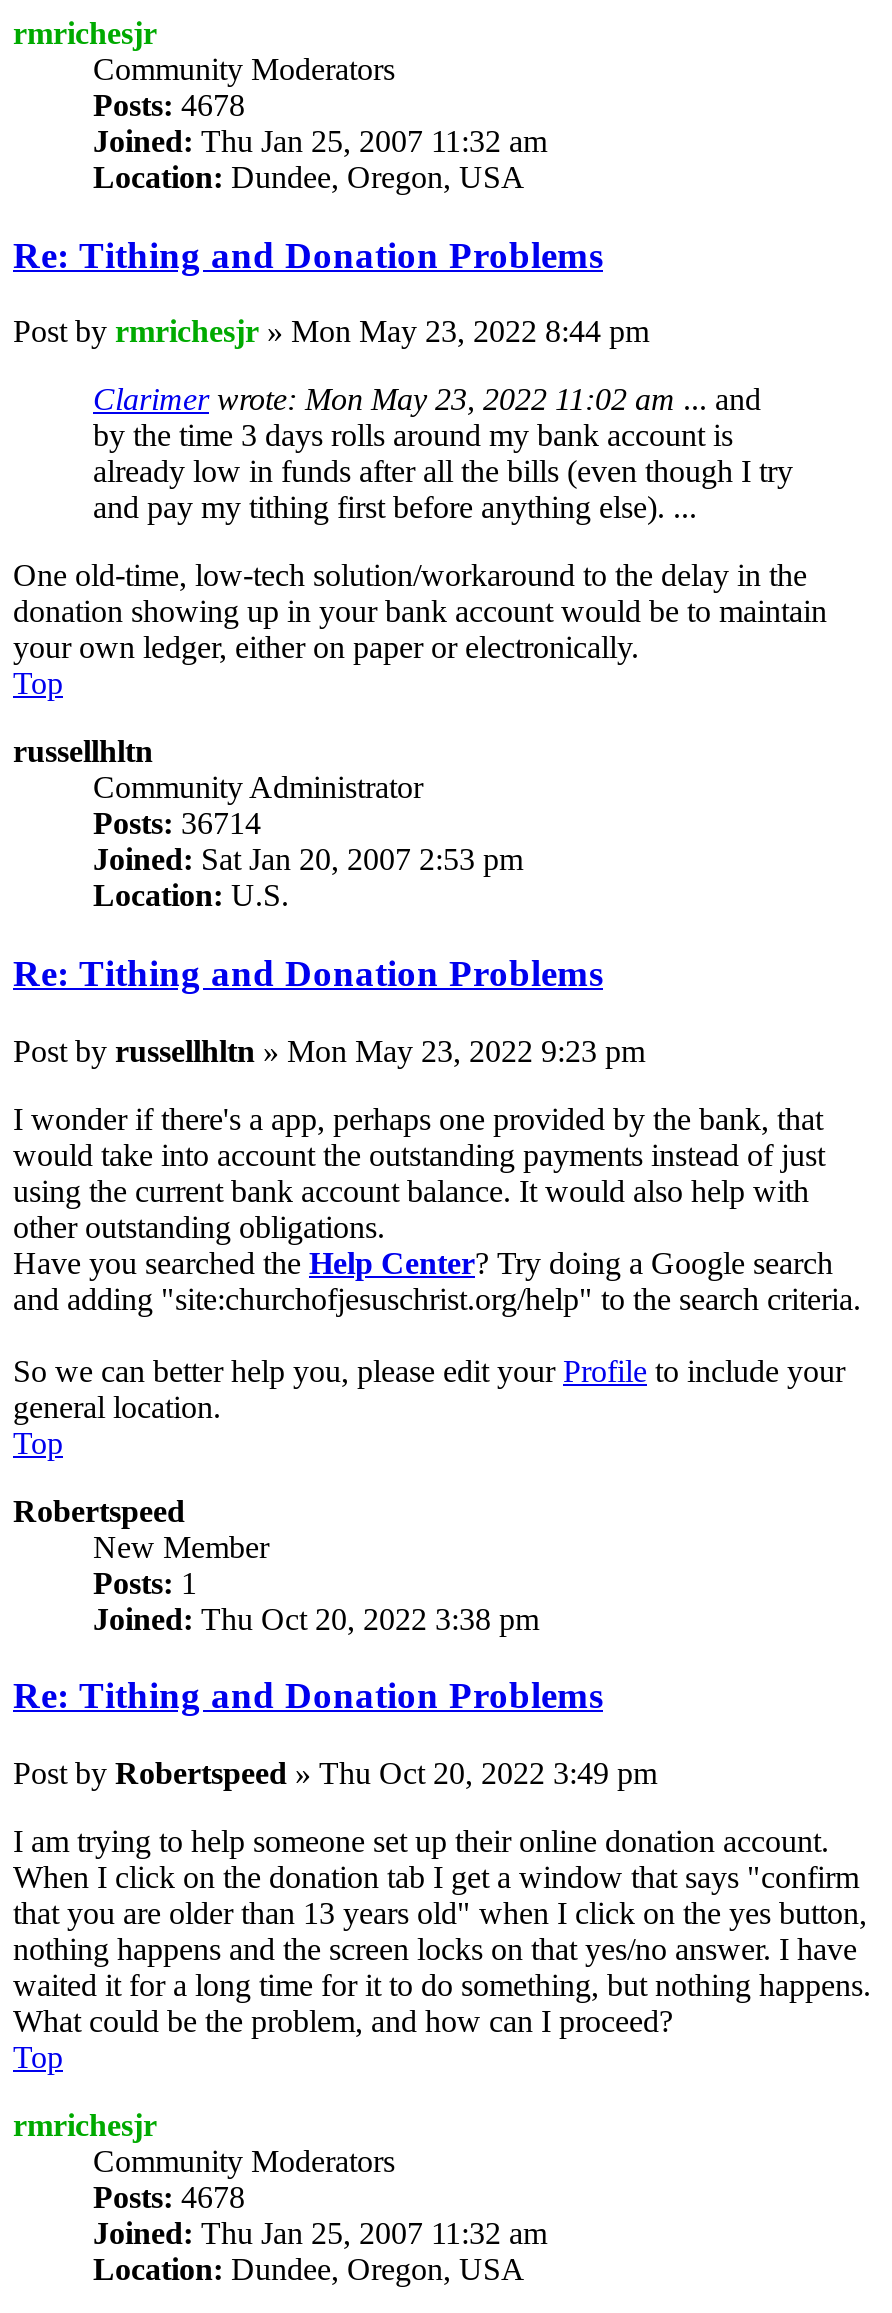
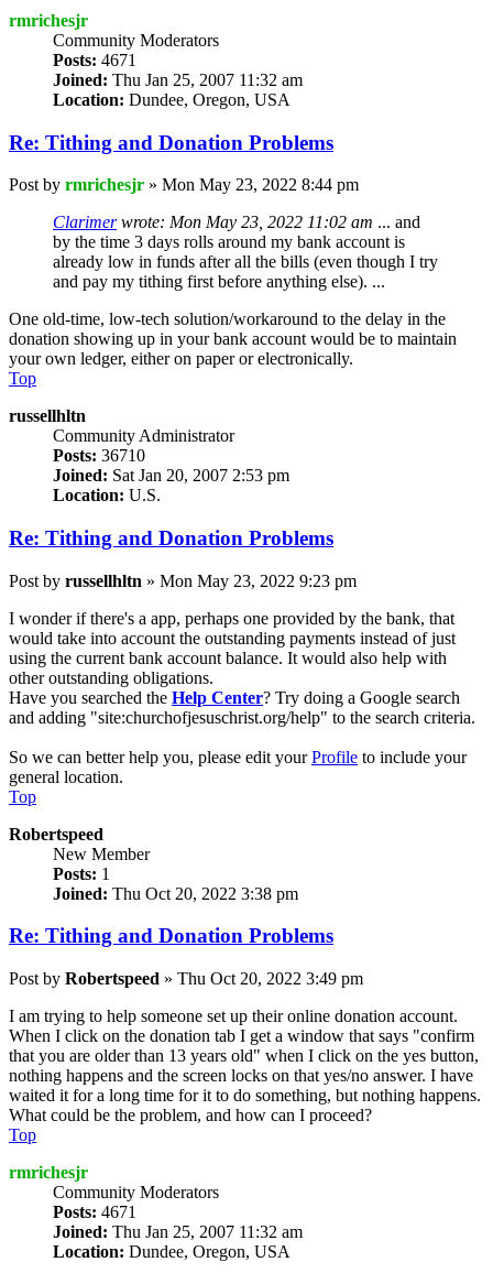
[93,88,245,122] Posts: 4678 -> [53,51,136,69] Posts: 4671
[93,807,261,841] Posts: 36714 -> [53,446,145,465] Posts: 36710
[93,2180,245,2214] Posts: 4678 -> [53,1203,136,1221] Posts: 4671

